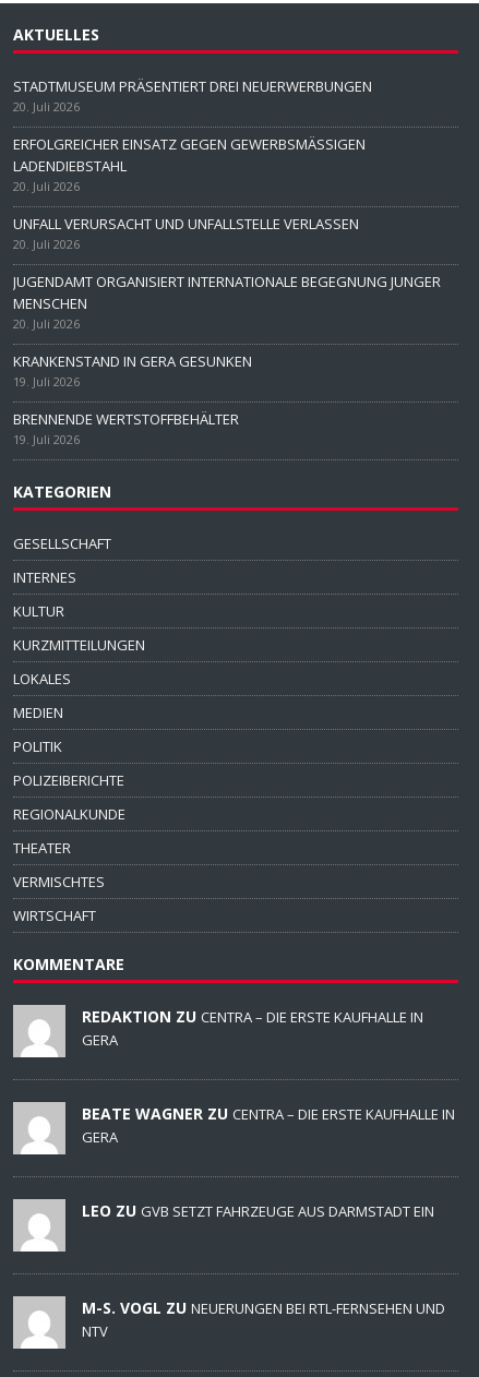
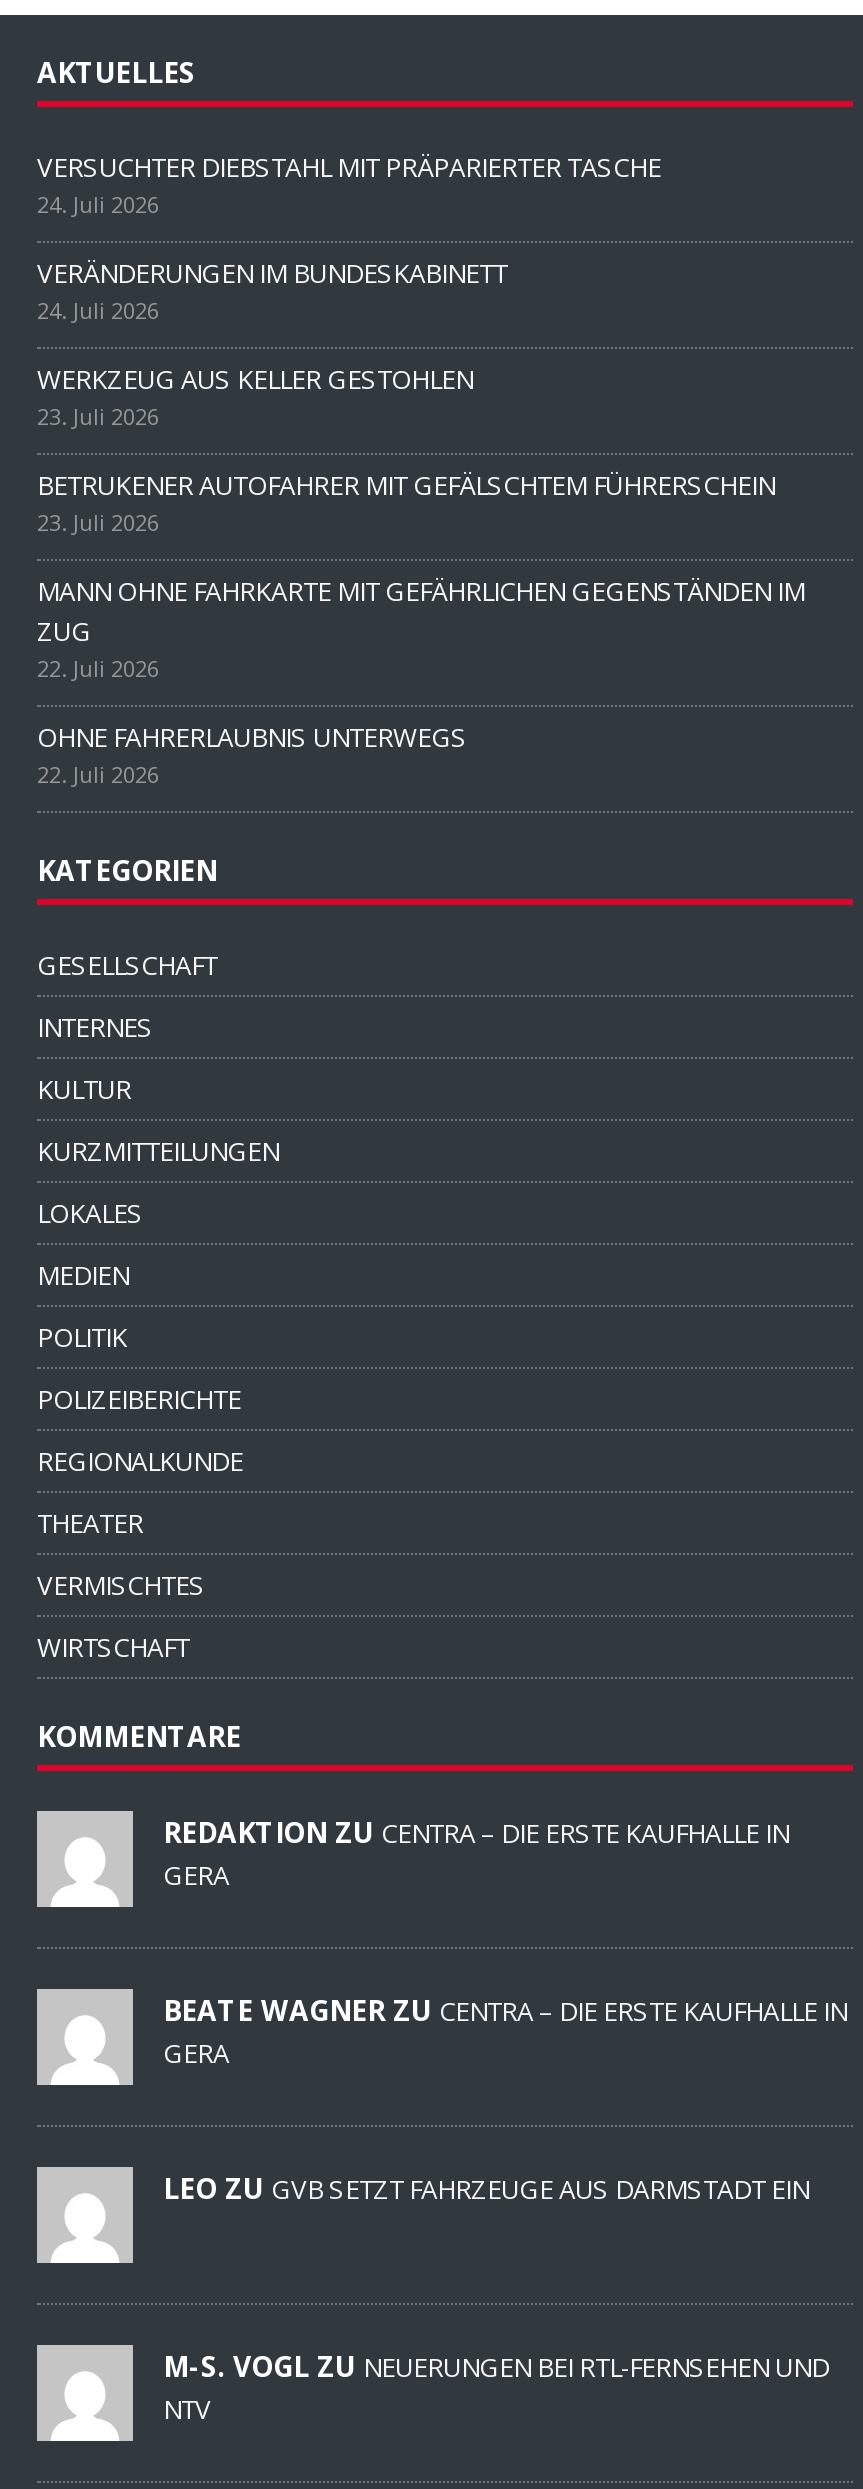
[13,76,372,114] STADTMUSEUM PRÄSENTIERT DREI NEUERWERBUNGEN | 20. Juli 2026 -> [37,149,661,219] VERSUCHTER DIEBSTAHL MIT PRÄPARIERTER TASCHE | 24. Juli 2026
[13,134,366,194] ERFOLGREICHER EINSATZ GEGEN GEWERBSMÄSSIGEN | LADENDIEBSTAHL | 20. Juli 2026 -> [37,255,507,325] VERÄNDERUNGEN IM BUNDESKABINETT | 24. Juli 2026
[13,214,359,252] UNFALL VERURSACHT UND UNFALLSTELLE VERLASSEN | 20. Juli 2026 -> [37,361,473,431] WERKZEUG AUS KELLER GESTOHLEN | 23. Juli 2026
[13,271,441,331] JUGENDAMT ORGANISIERT INTERNATIONALE BEGEGNUNG JUNGER | MENSCHEN | 20. Juli 2026 -> [37,467,775,537] BETRUKENER AUTOFAHRER MIT GEFÄLSCHTEM FÜHRERSCHEIN | 23. Juli 2026
[13,351,252,389] KRANKENSTAND IN GERA GESUNKEN | 19. Juli 2026 -> [37,573,805,683] MANN OHNE FAHRKARTE MIT GEFÄHRLICHEN GEGENSTÄNDEN IM | ZUG | 22. Juli 2026
[13,409,239,447] BRENNENDE WERTSTOFFBEHÄLTER | 19. Juli 2026 -> [37,719,467,789] OHNE FAHRERLAUBNIS UNTERWEGS | 22. Juli 2026

